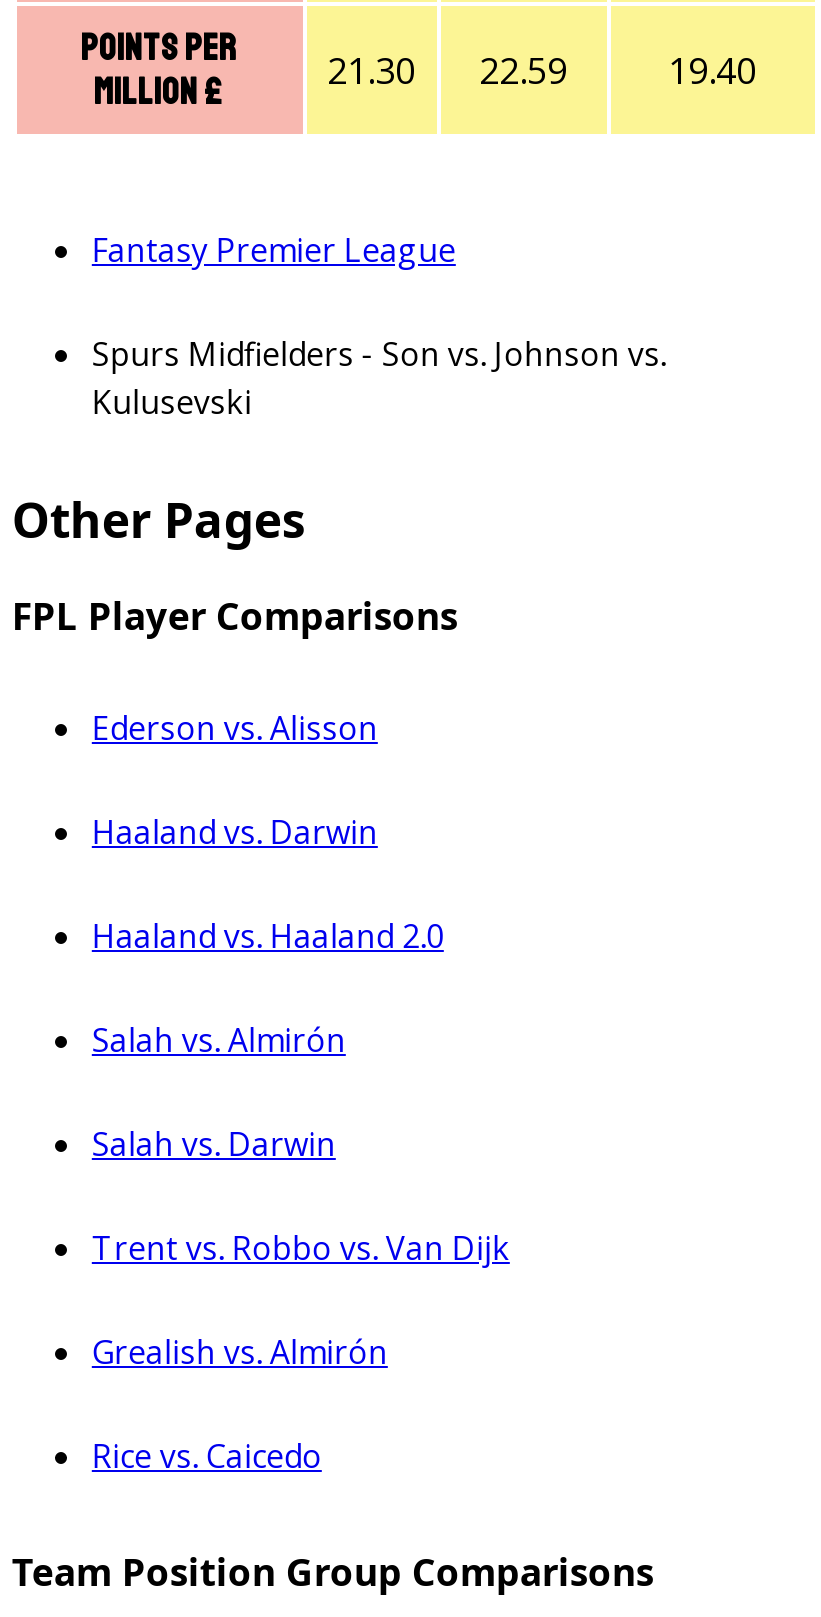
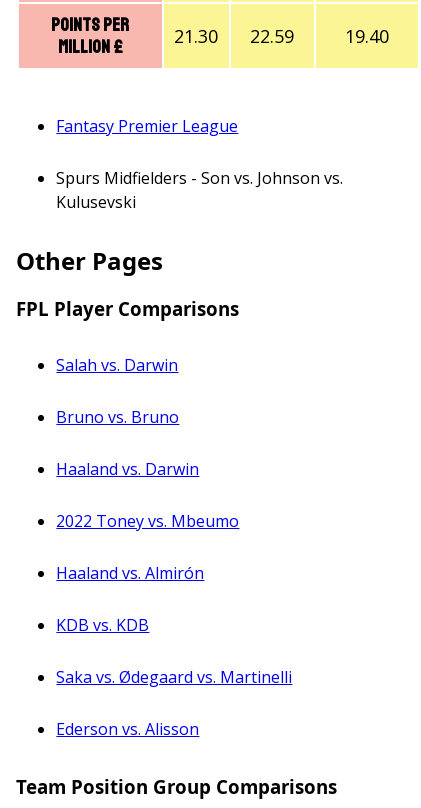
moved [92,707,378,751] -> [56,718,199,740]: Ederson vs. Alisson
moved [92,811,378,855] -> [56,458,199,480]: Haaland vs. Darwin
[92,915,444,1063] Haaland vs. Haaland 2.0 | Salah vs. Almirón -> none
moved [92,1123,336,1167] -> [56,354,178,376]: Salah vs. Darwin
[92,1227,510,1479] Trent vs. Robbo vs. Van Dijk | Grealish vs. Almirón | Rice vs. Caicedo -> [56,406,292,688] Bruno vs. Bruno | 2022 Toney vs. Mbeumo | Haaland vs. Almirón | KDB vs. KDB | Saka vs. Ødegaard vs. Martinelli

